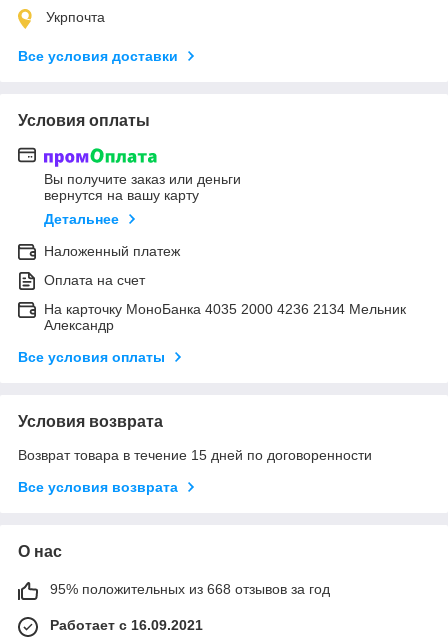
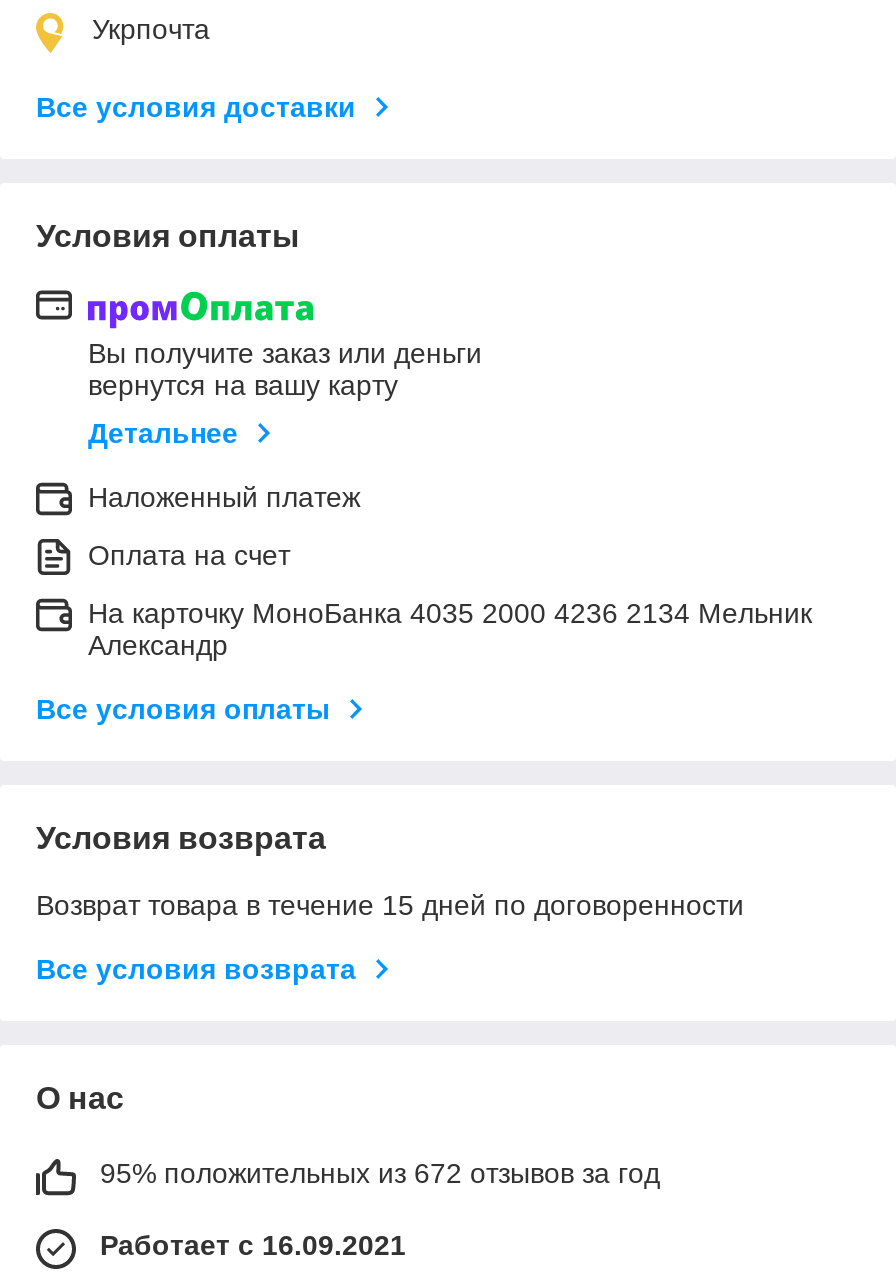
[50,581,330,597] 95% положительных из 668 отзывов за год -> [100,1156,660,1188] 95% положительных из 672 отзывов за год

